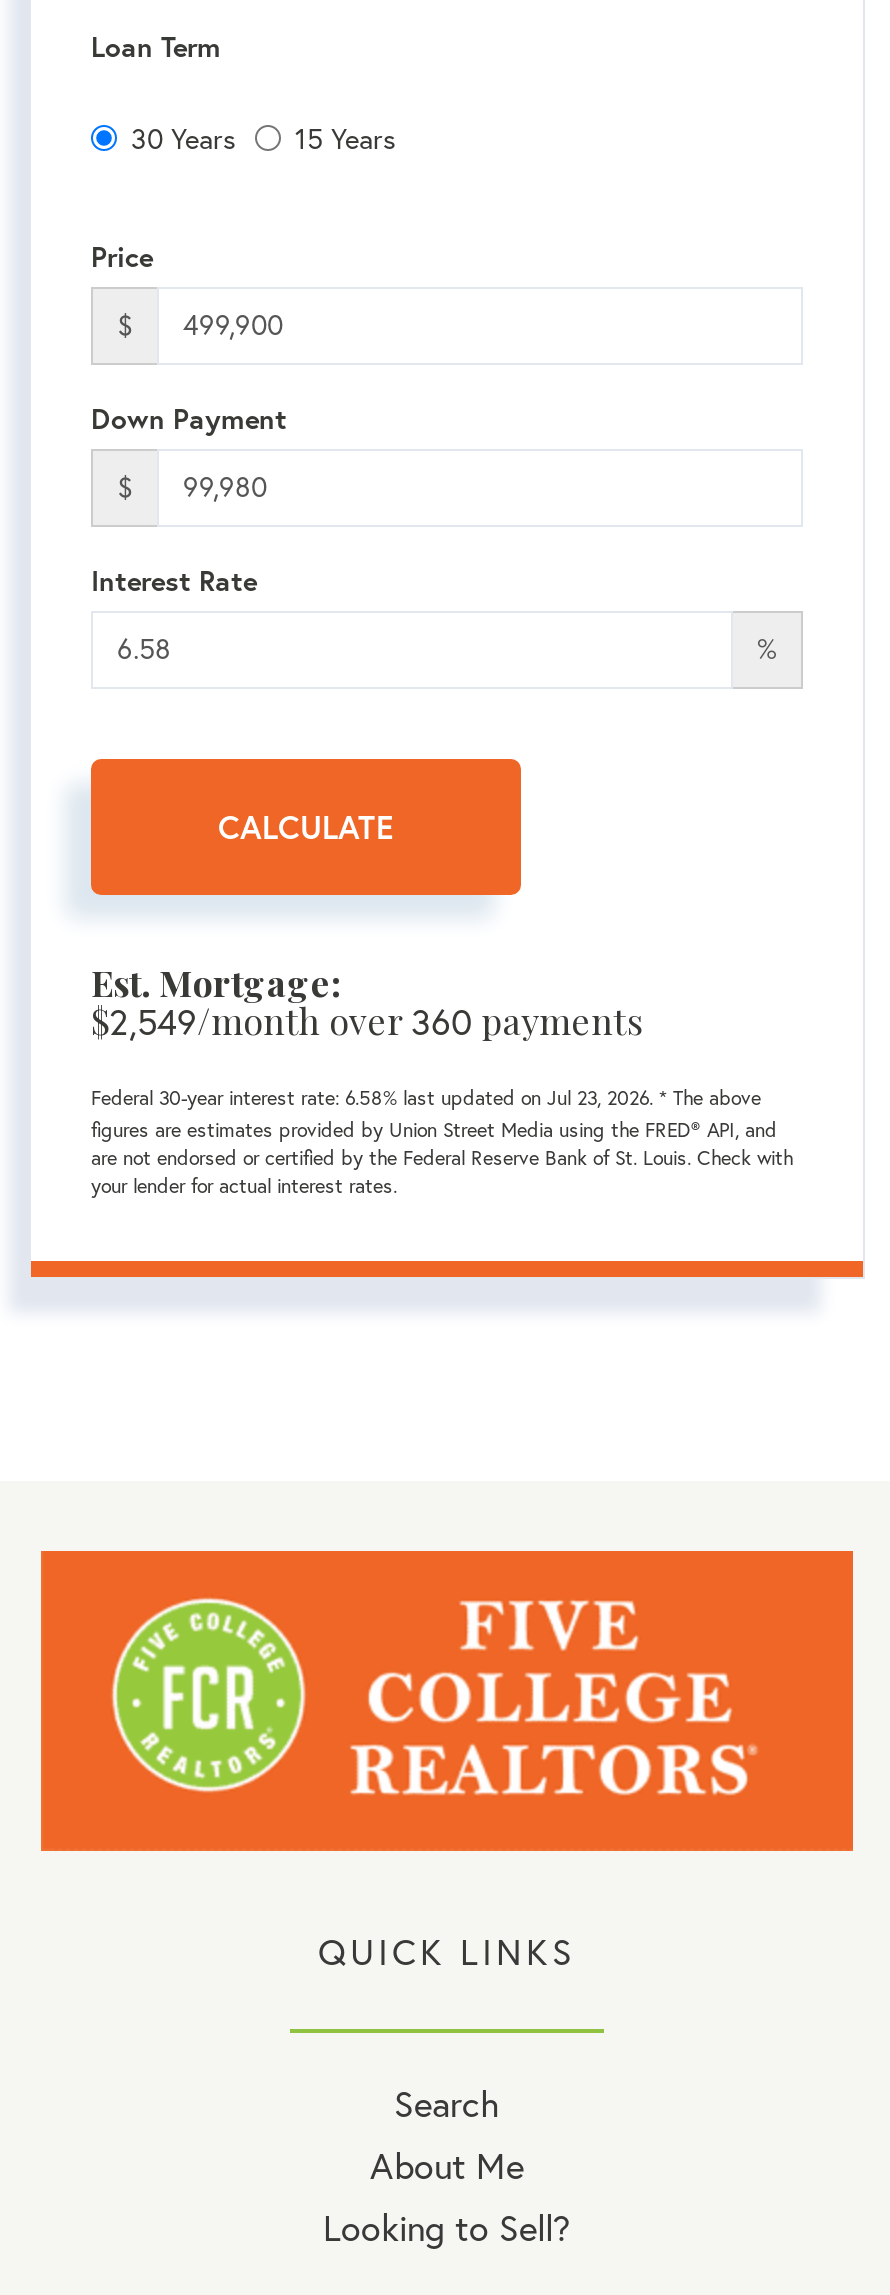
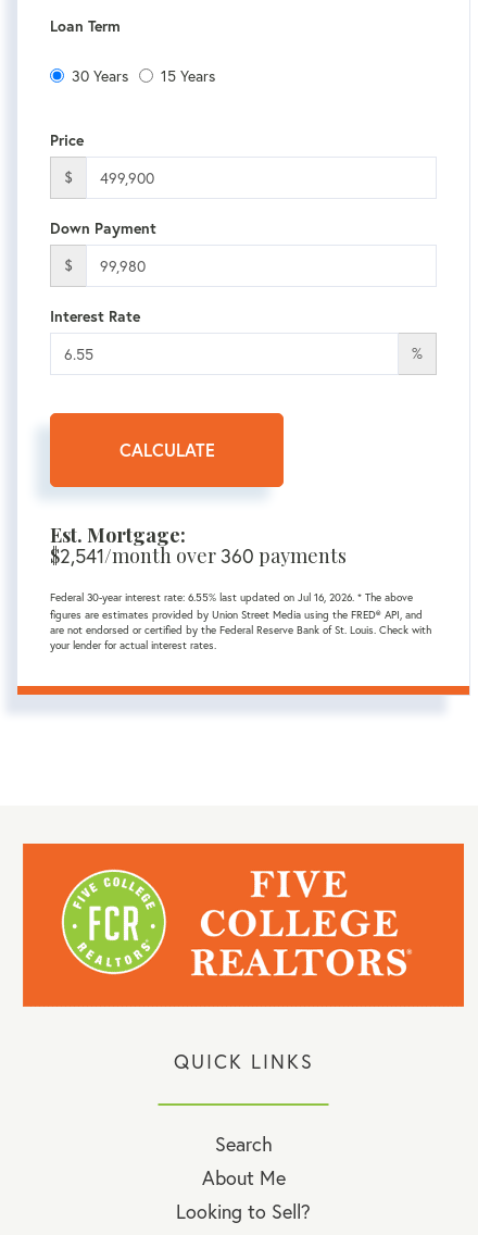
[91,996,643,1044] $2,549/month over 360 payments -> [50,542,347,568] $2,541/month over 360 payments
[91,1084,761,1110] Federal 30-year interest rate: 6.58% last updated on Jul 23, 2026. * The above -> [50,590,413,604] Federal 30-year interest rate: 6.55% last updated on Jul 16, 2026. * The above

